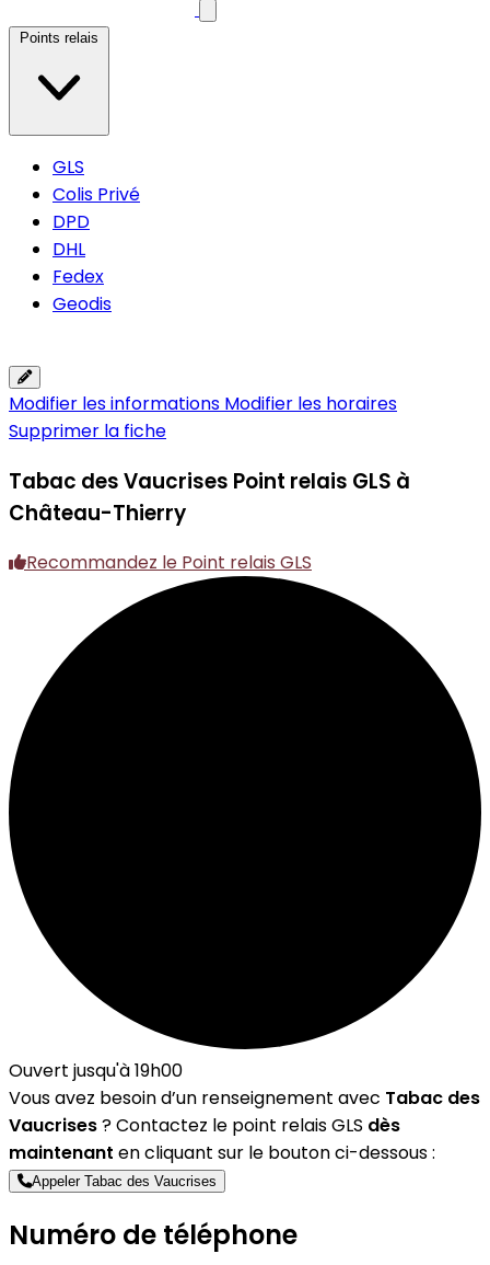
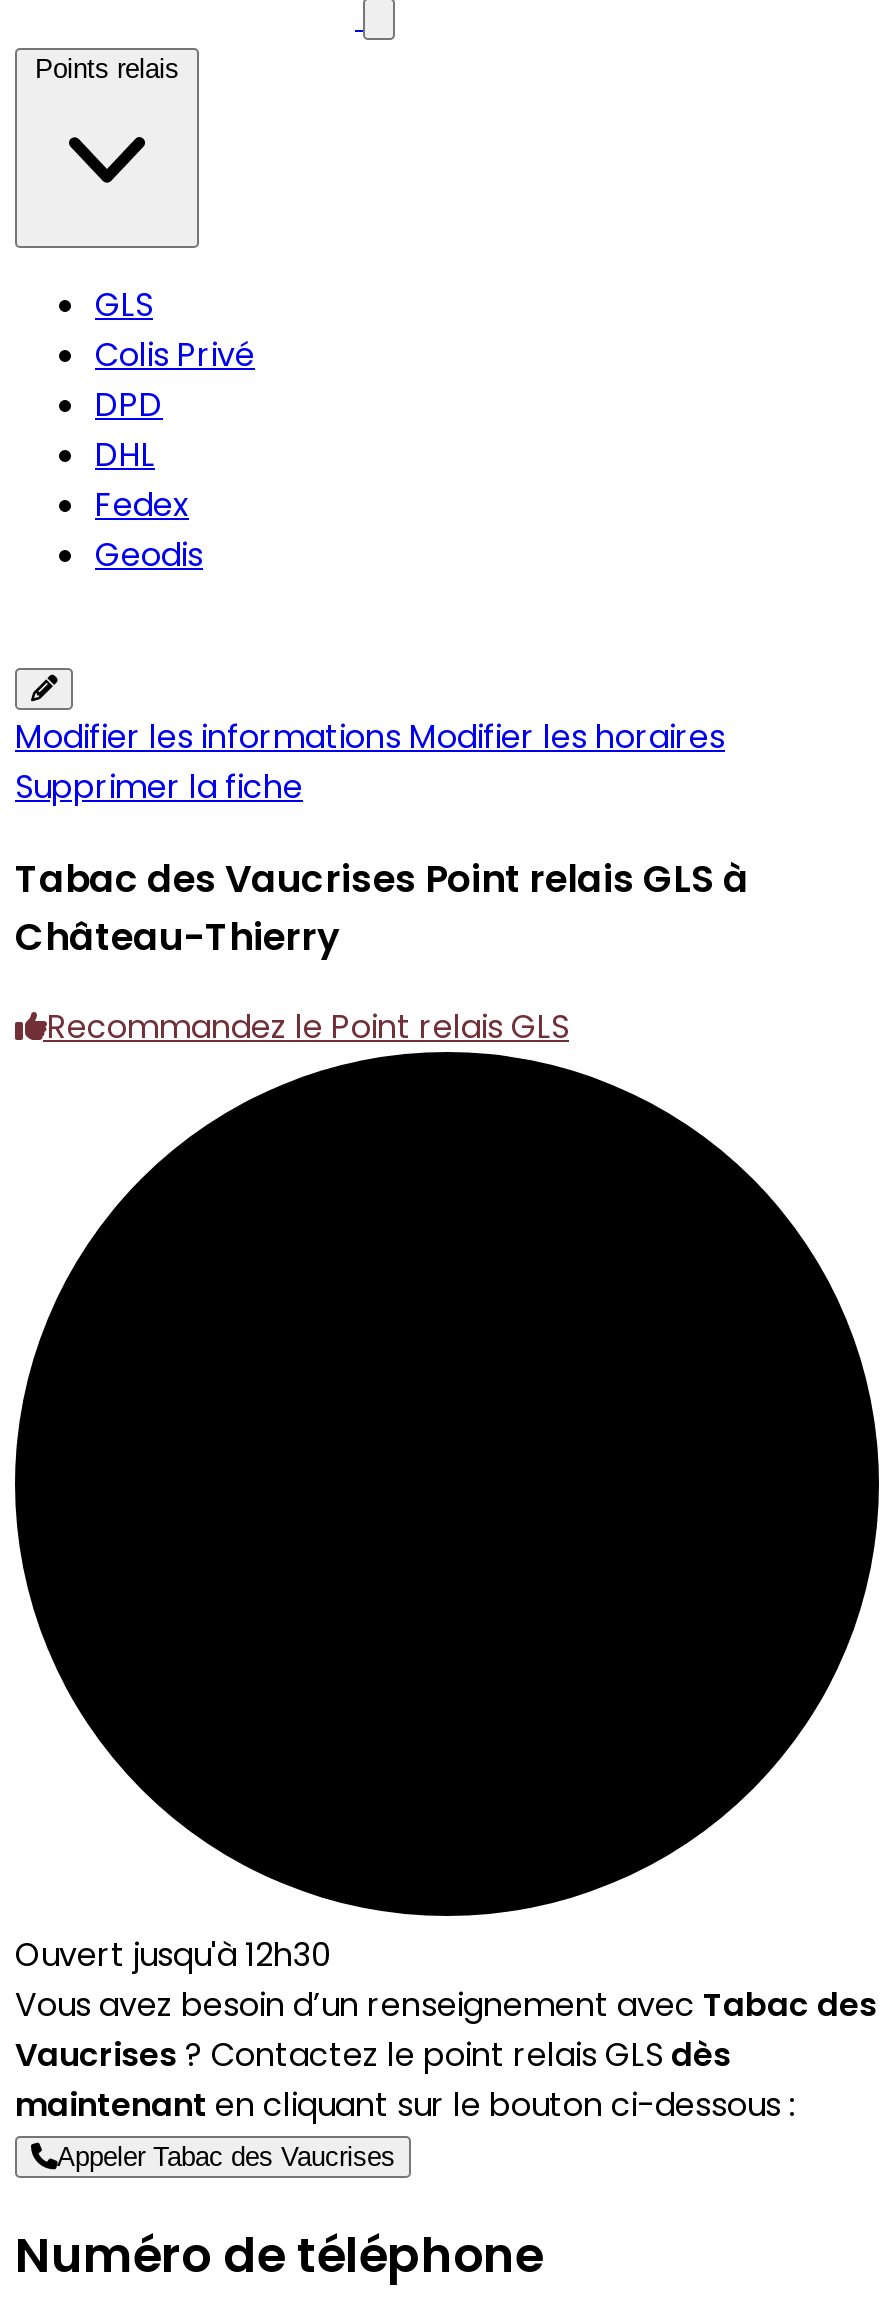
[9,1058,183,1084] Ouvert jusqu'à 19h00 -> [15,1933,331,1979] Ouvert jusqu'à 12h30

